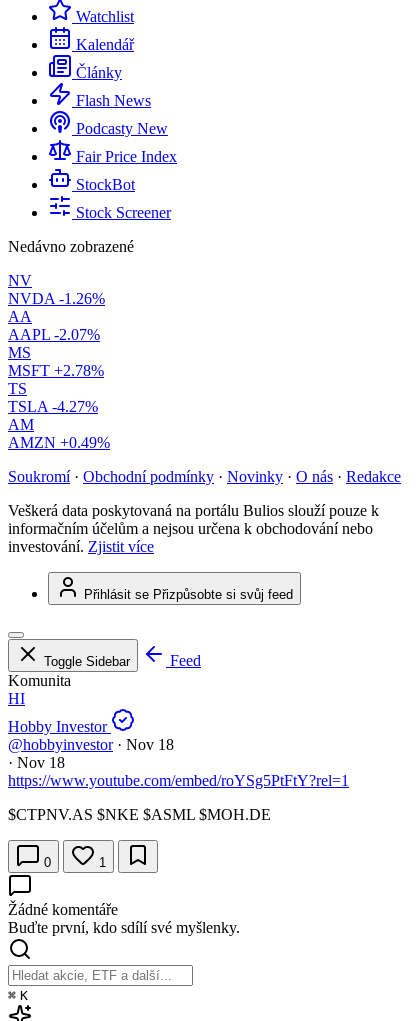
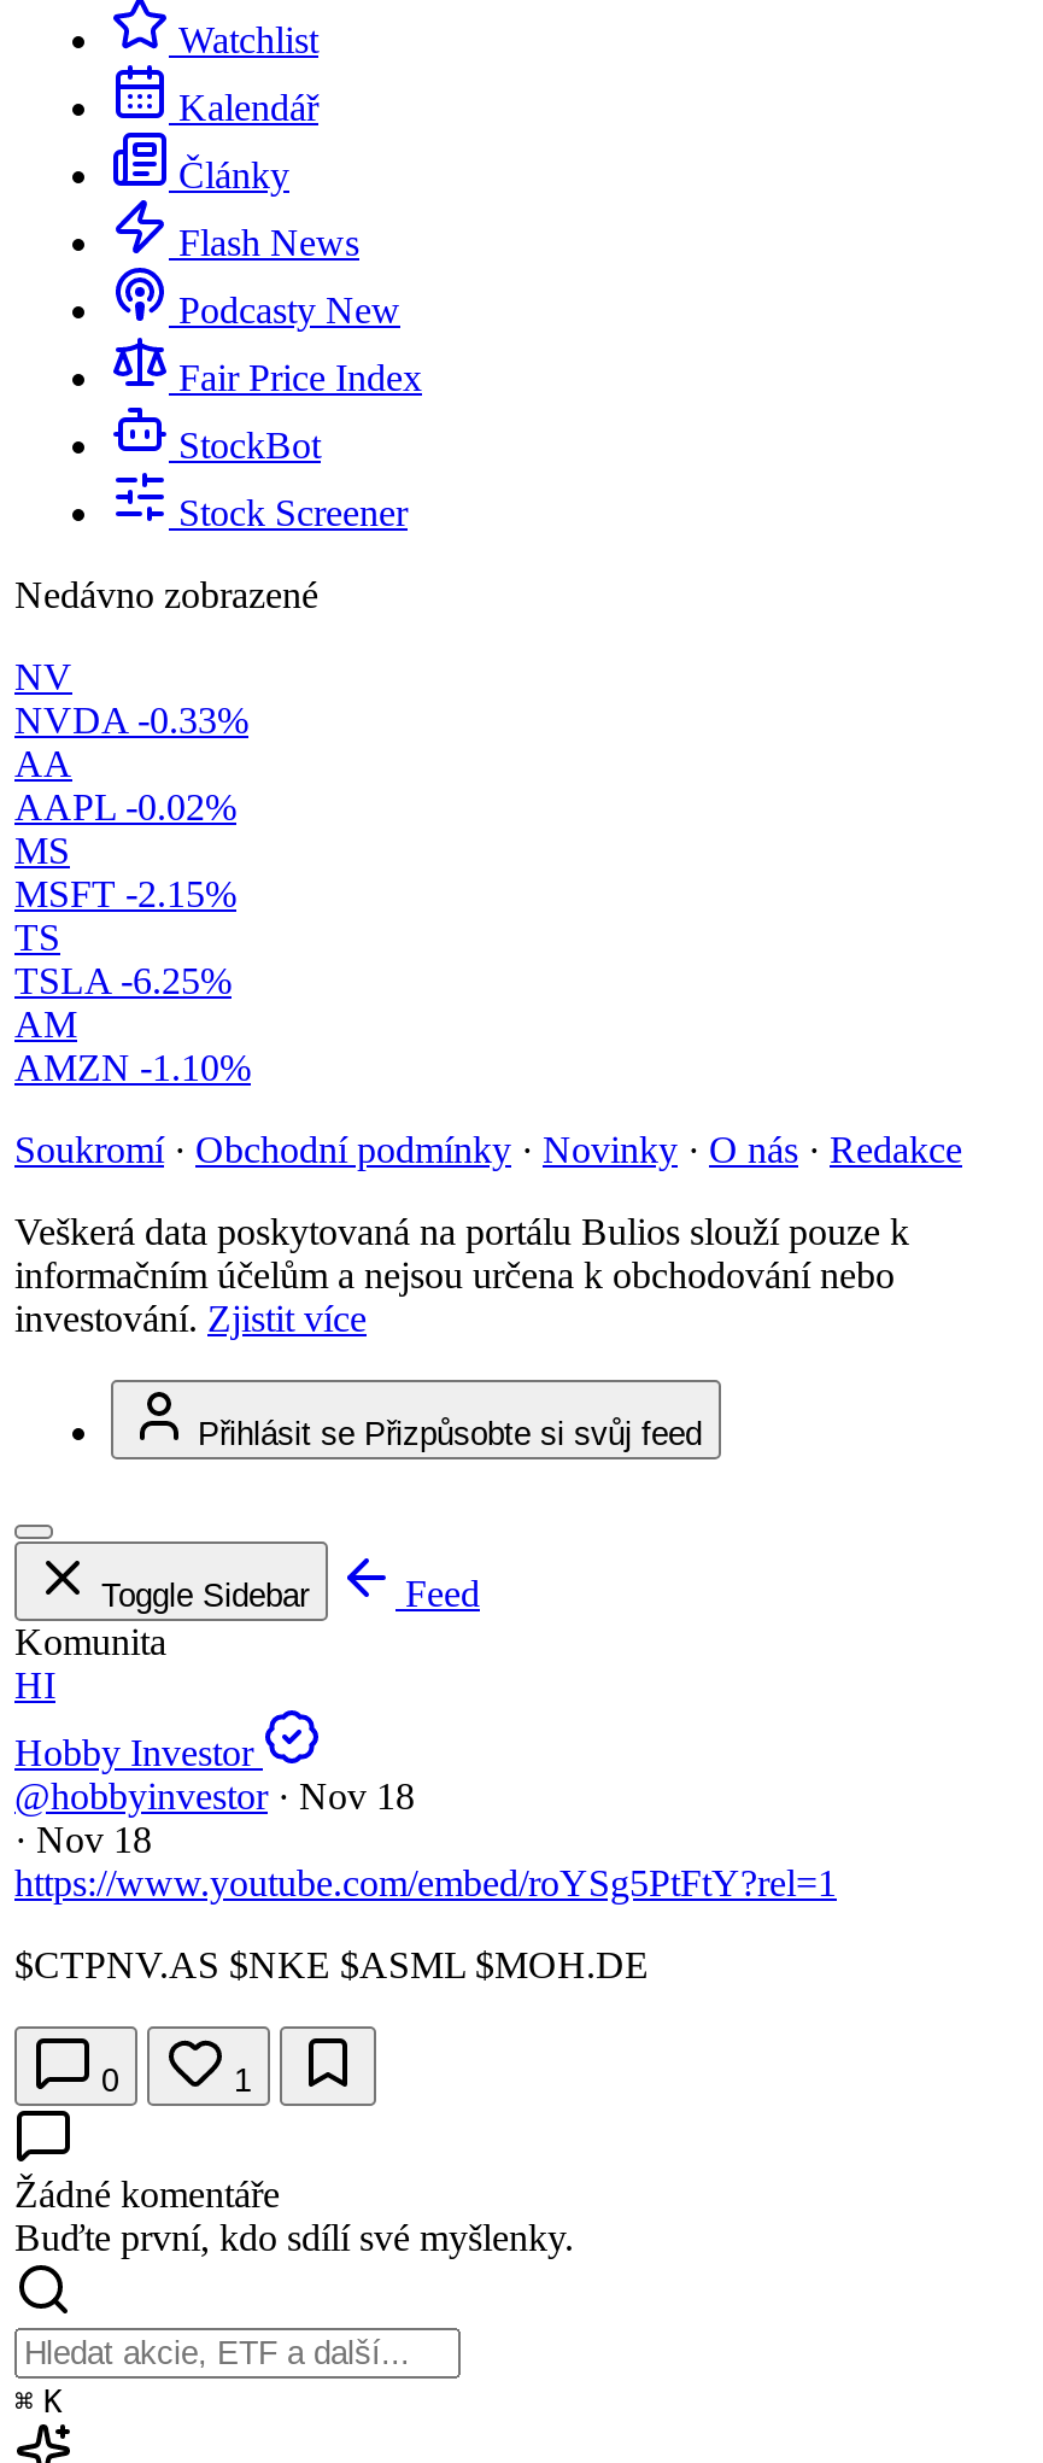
[8,290,105,307] NVDA -1.26% -> [14,700,248,741] NVDA -0.33%
[8,326,100,343] AAPL -2.07% -> [14,787,236,828] AAPL -0.02%
[8,362,104,379] MSFT +2.78% -> [14,874,236,915] MSFT -2.15%
[8,398,98,415] TSLA -4.27% -> [14,960,232,1001] TSLA -6.25%
[8,434,110,451] AMZN +0.49% -> [14,1047,251,1088] AMZN -1.10%

